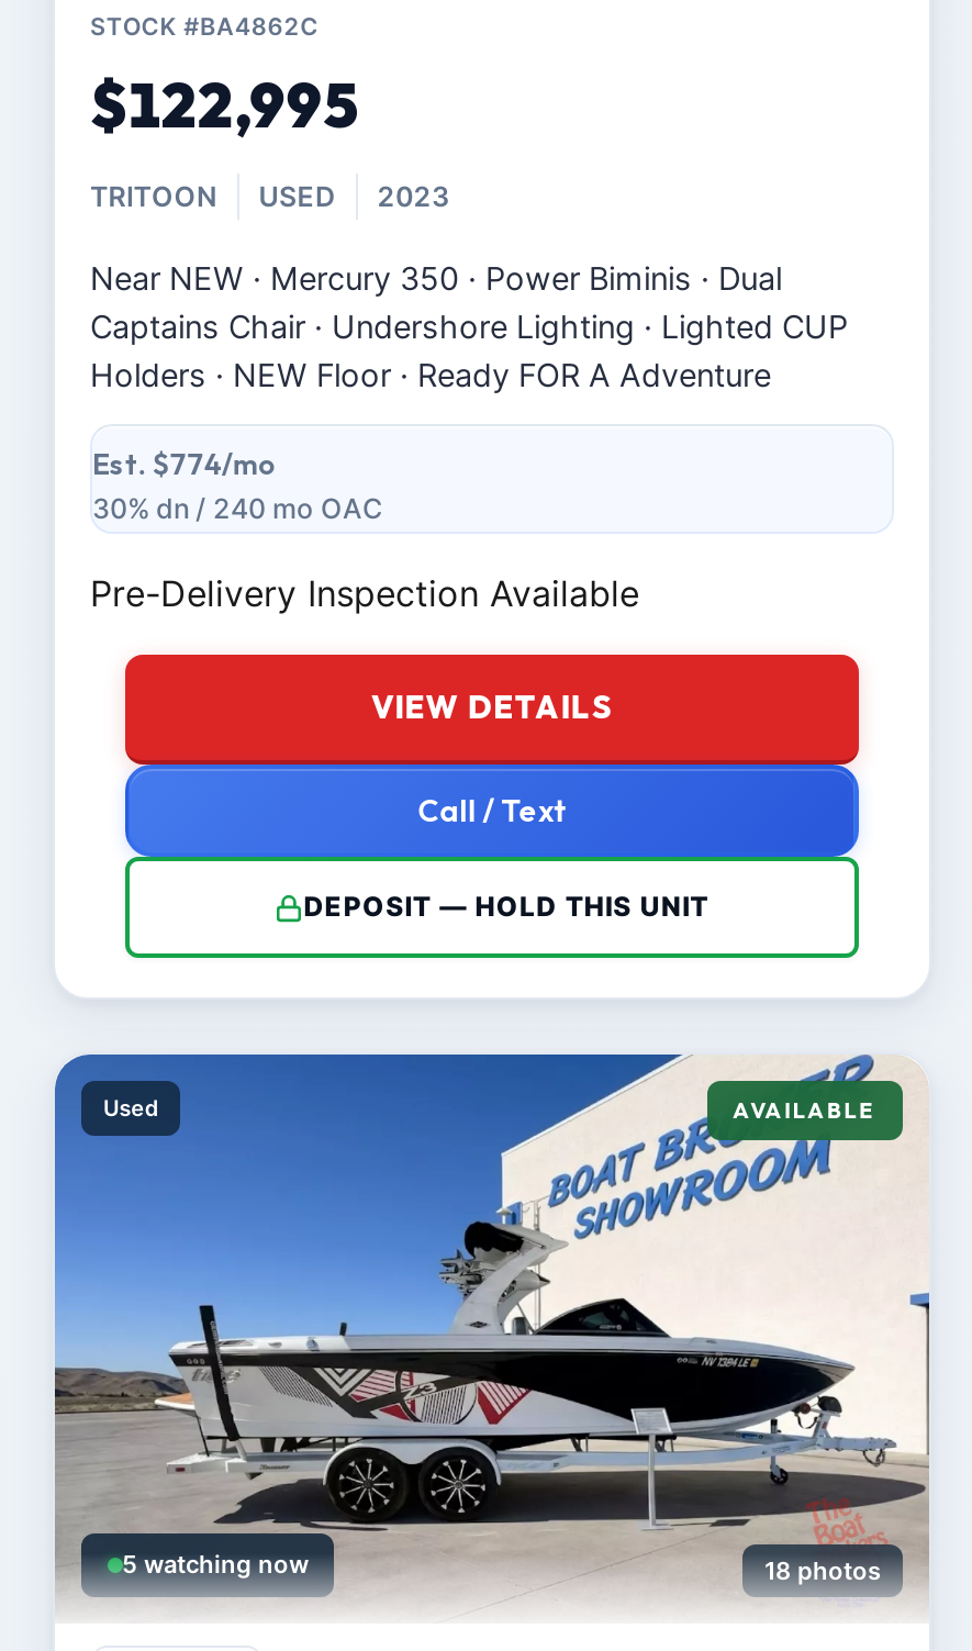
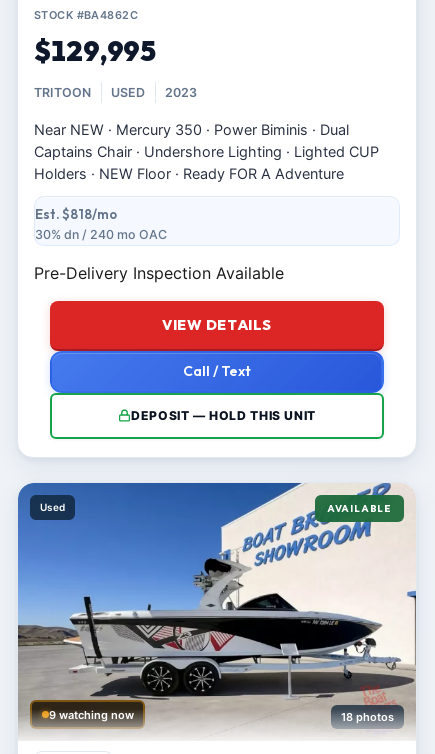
[90,69,358,144] $122,995 -> [34,34,156,68] $129,995
[92,446,275,482] Est. $774/mo -> [35,206,116,222] Est. $818/mo
[122,1550,309,1580] 5 watching now -> [48,708,133,722] 9 watching now

